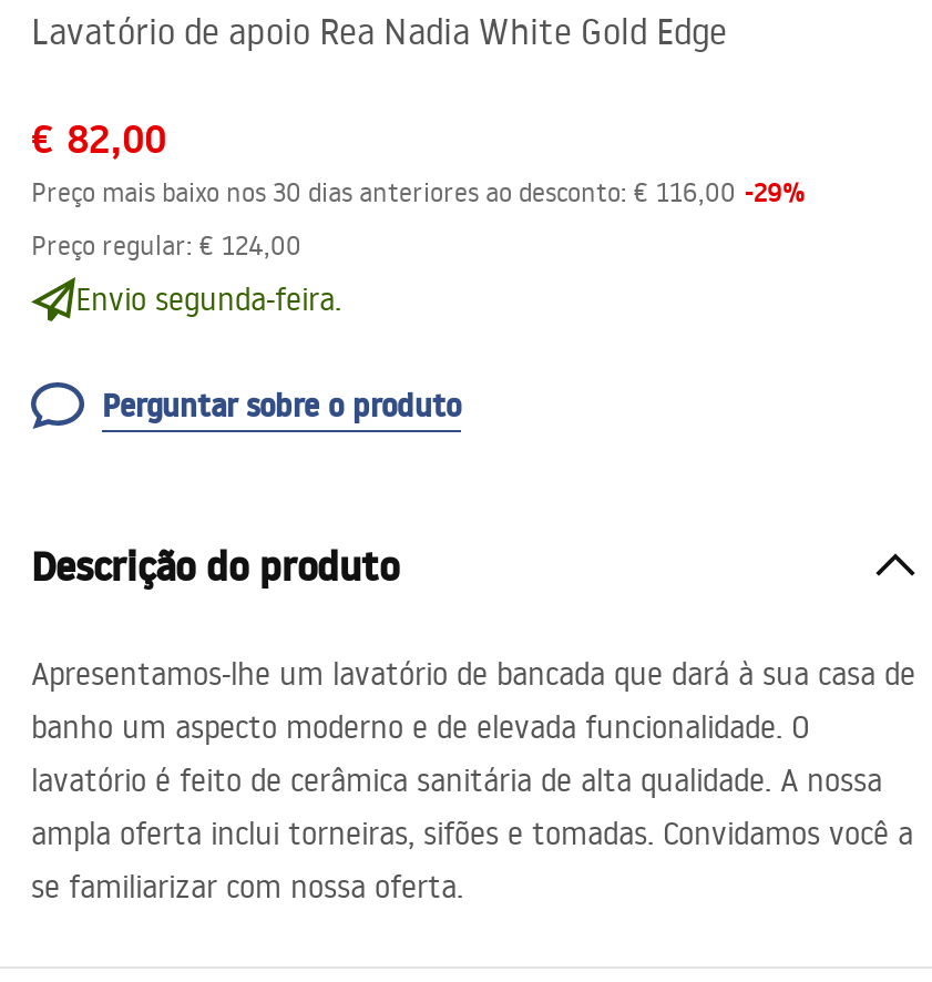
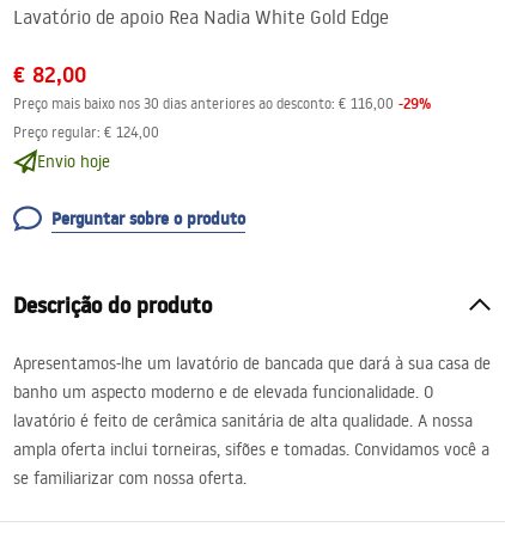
[75,279,341,319] Envio segunda-feira. -> [37,151,110,172] Envio hoje

